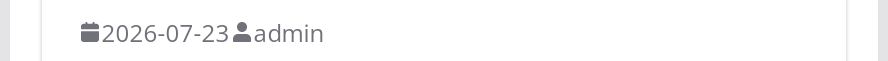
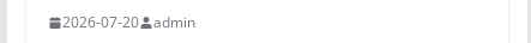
[101,15,323,49] 2026-07-23 admin -> [62,12,195,32] 2026-07-20 admin

